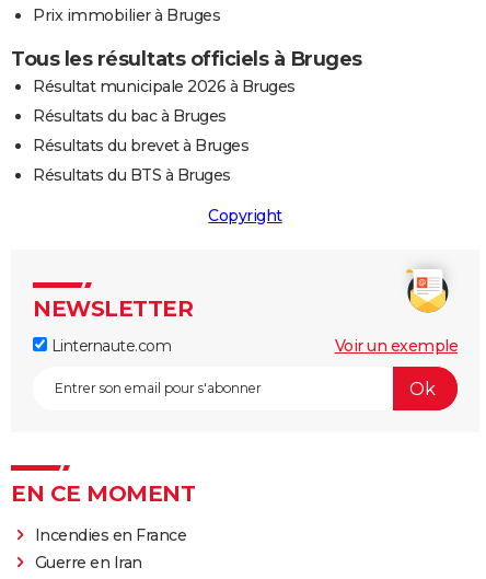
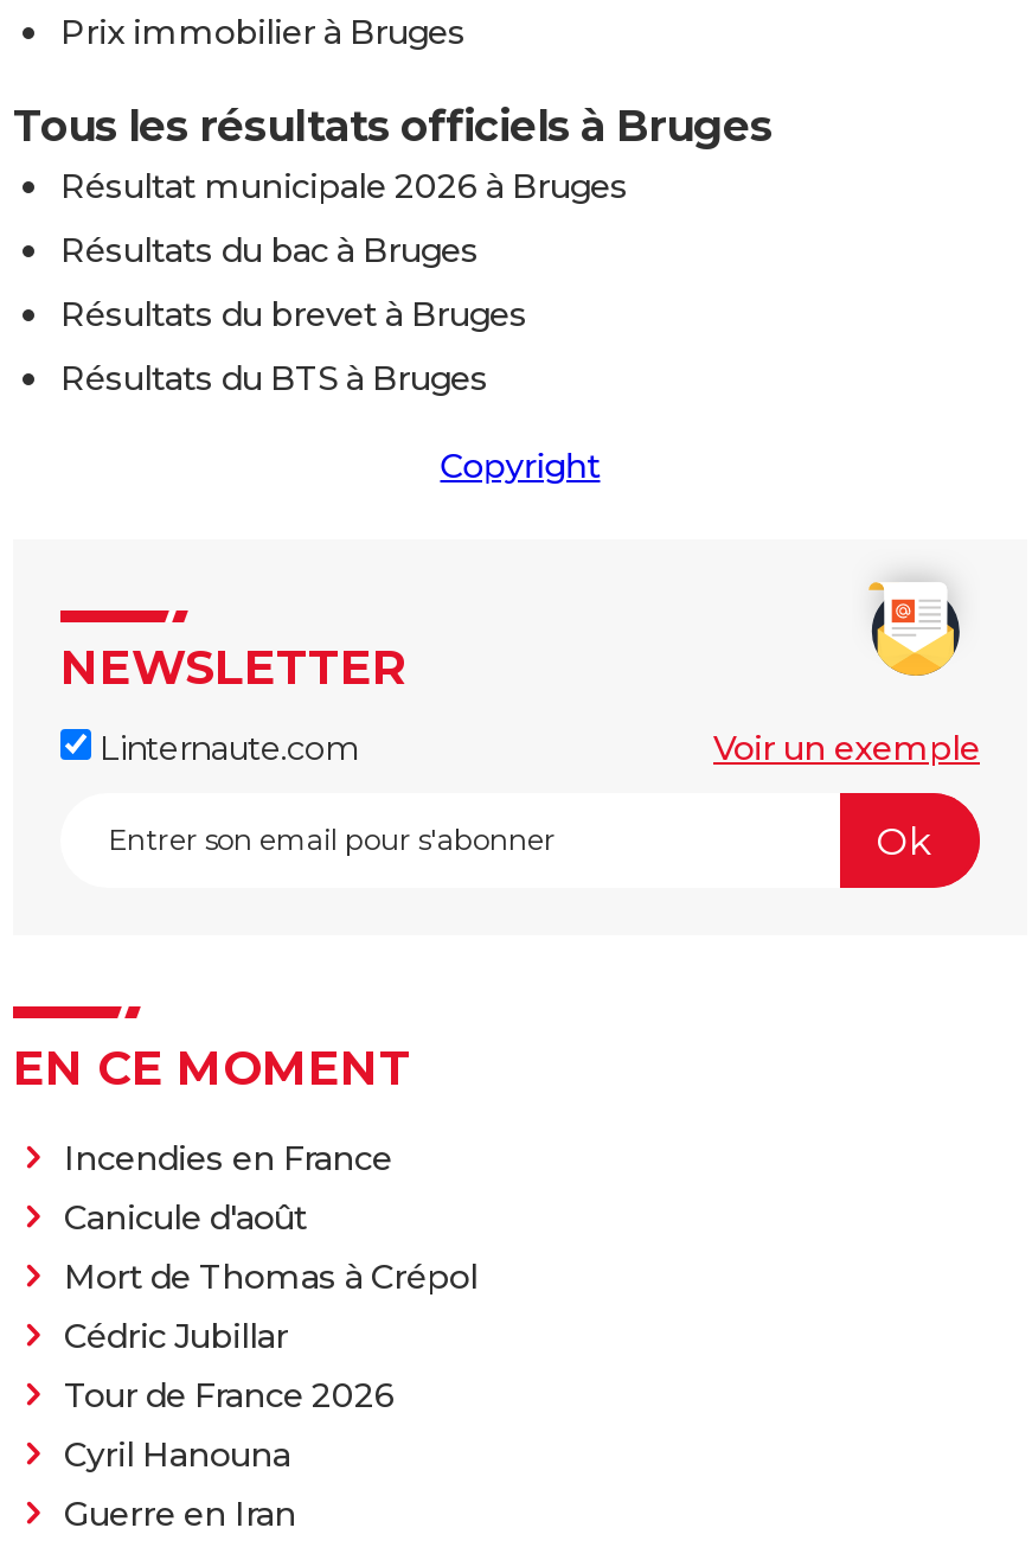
none -> [64,1197,477,1476] Canicule d'août | Mort de Thomas à Crépol | Cédric Jubillar | Tour de France 2026 | Cyril Hanouna

